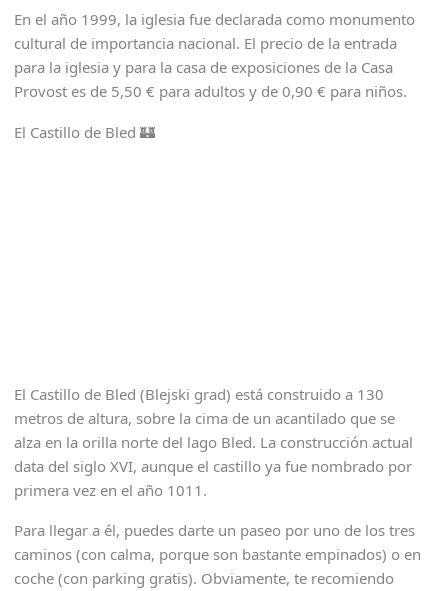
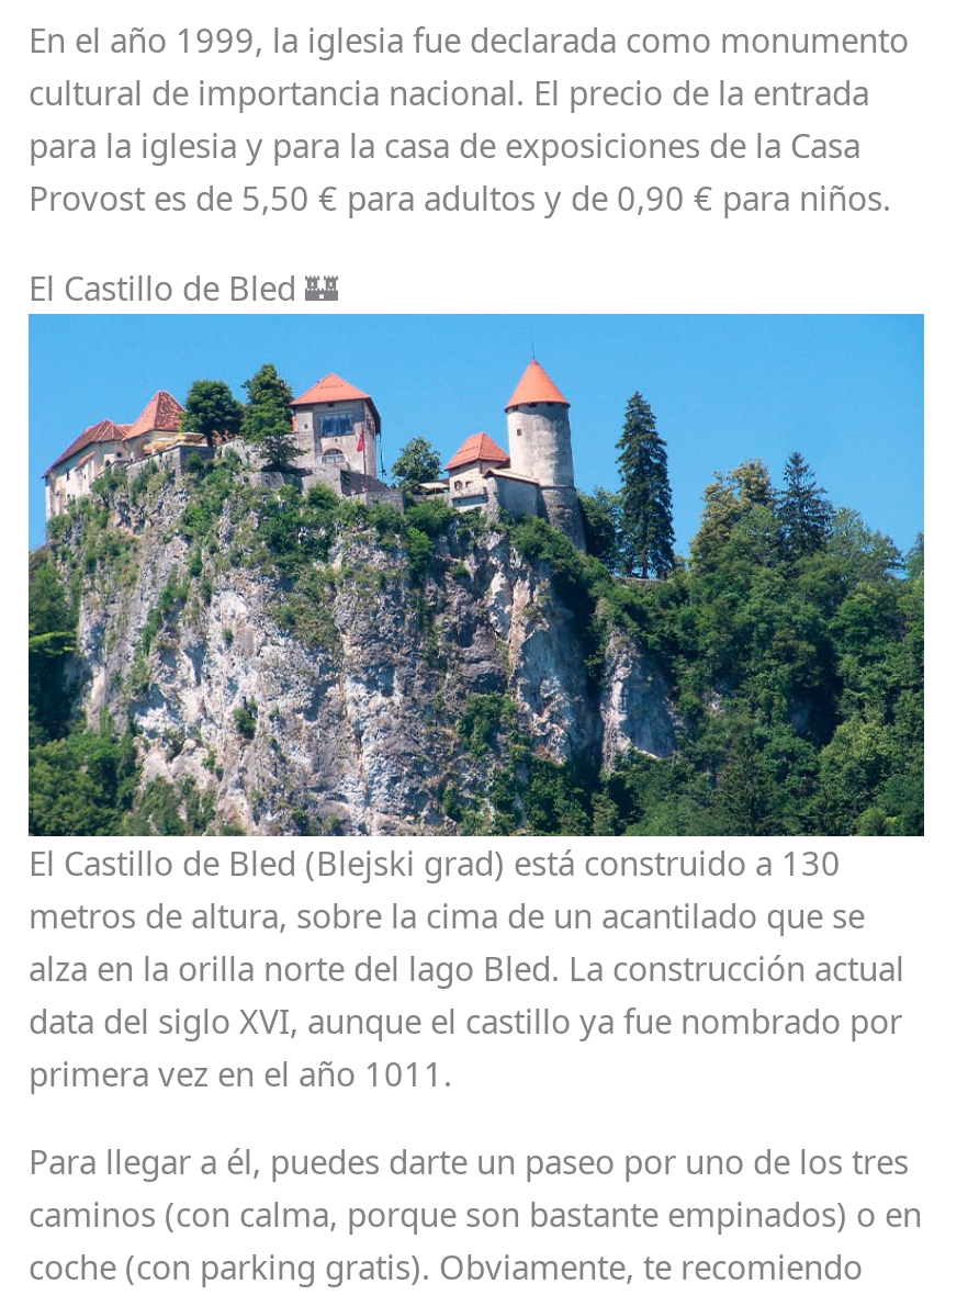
none -> [26,312,926,838] [image]

